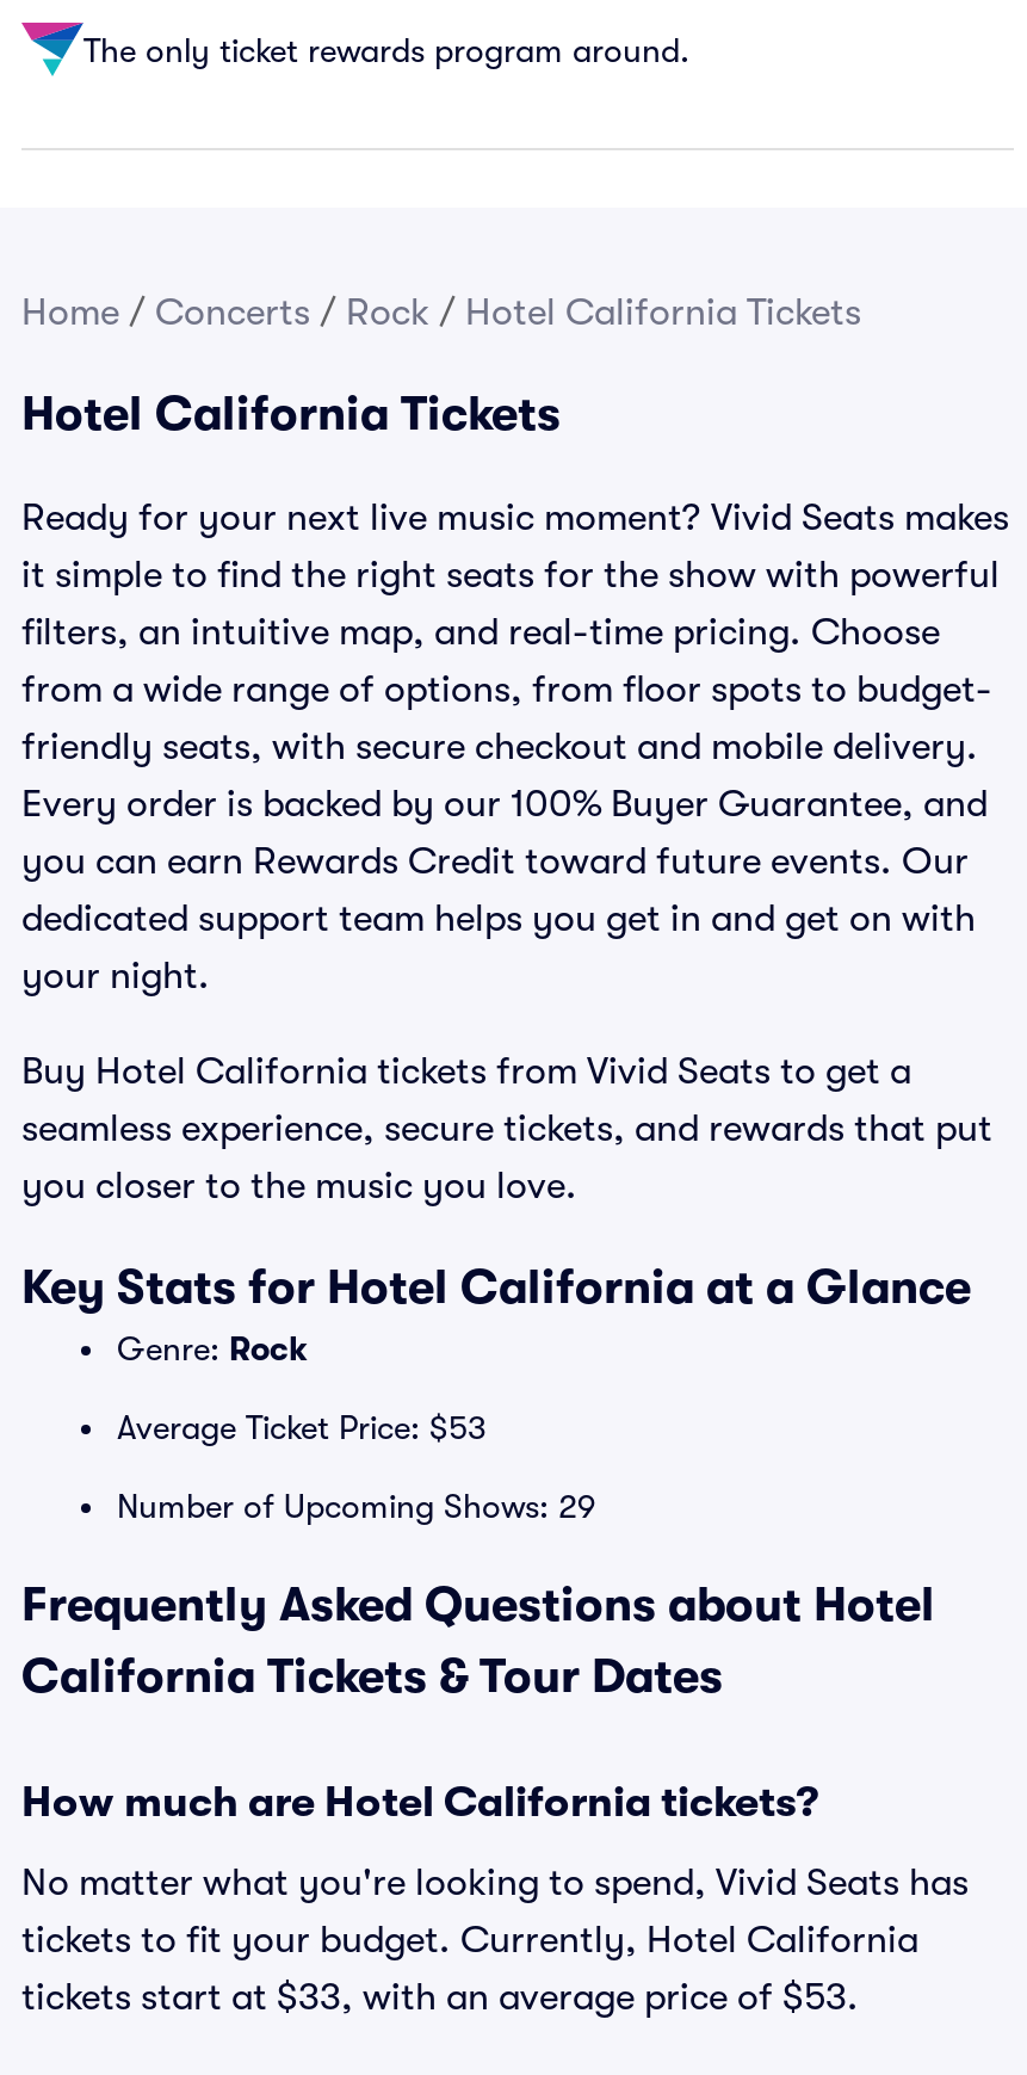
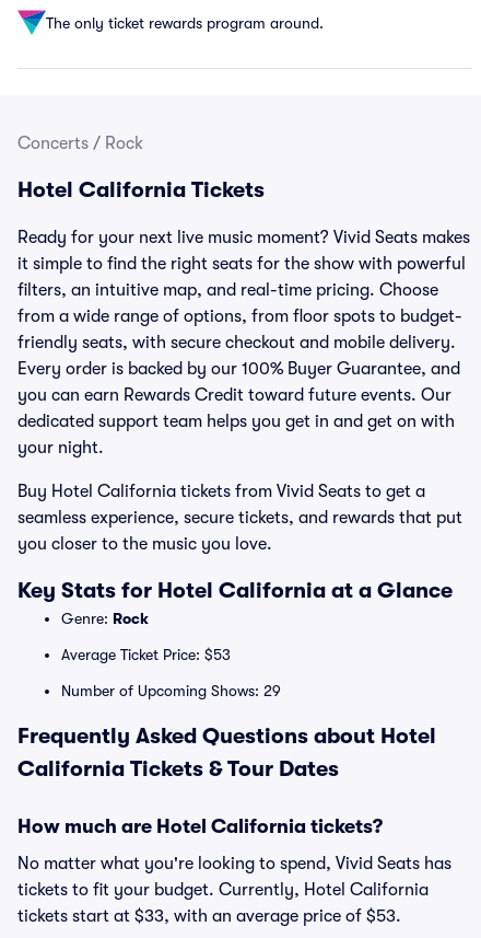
[21,291,861,334] Home / Concerts / Rock / Hotel California Tickets -> [17,134,143,153] Concerts / Rock

